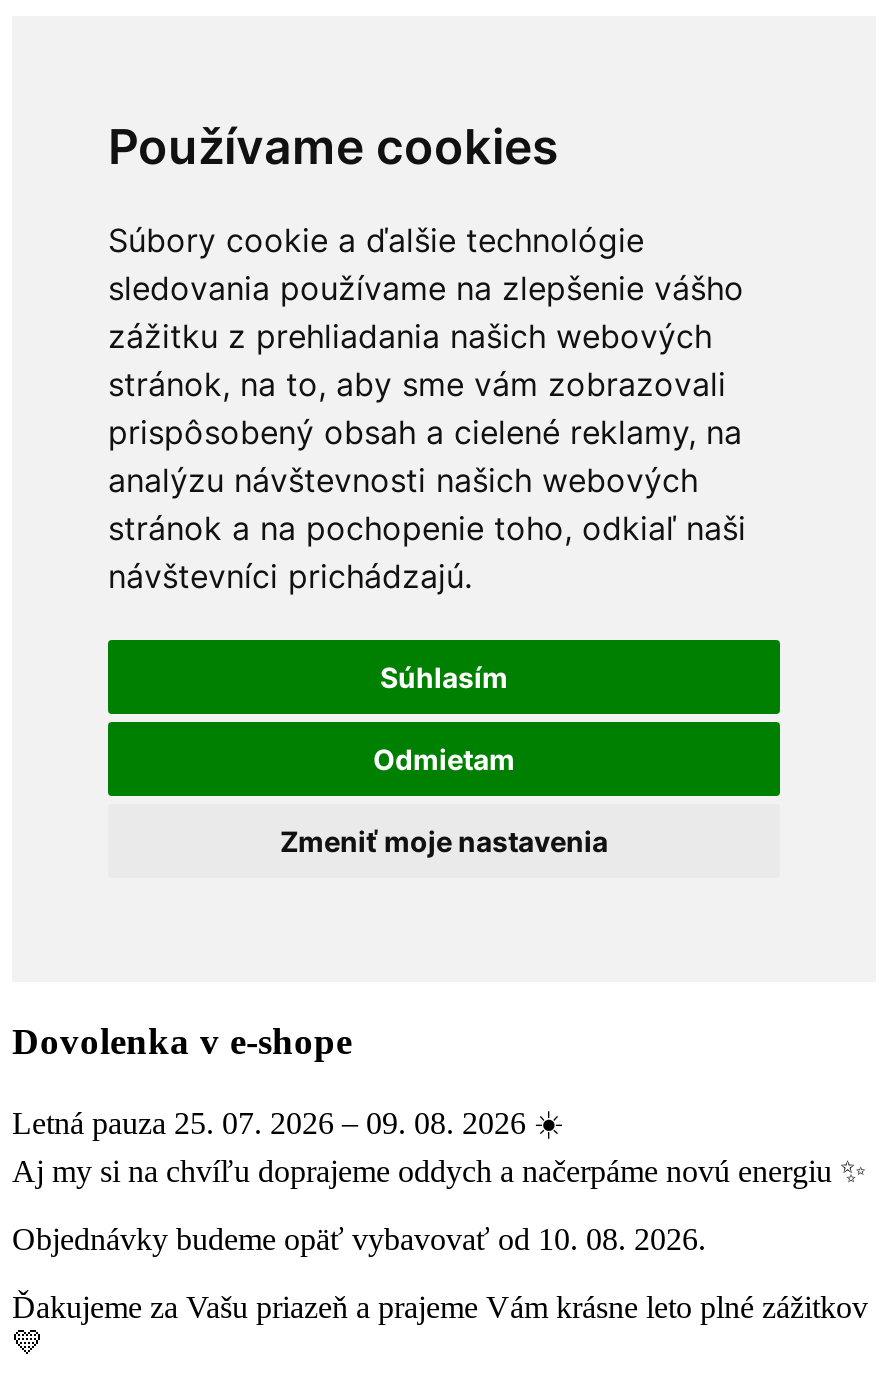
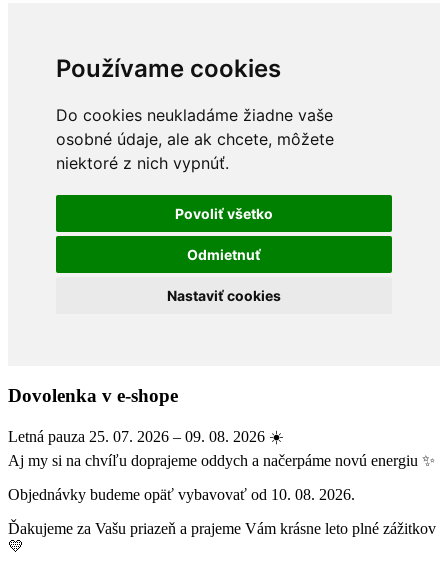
[108,220,746,596] Súbory cookie a ďalšie technológie | sledovania používame na zlepšenie vášho | zážitku z prehliadania našich webových | stránok, na to, aby sme vám zobrazovali | prispôsobený obsah a cielené reklamy, na | analýzu návštevnosti našich webových | stránok a na pochopenie toho, odkiaľ naši | návštevníci prichádzajú. -> [56,105,334,173] Do cookies neukladáme žiadne vaše | osobné údaje, ale ak chcete, môžete | niektoré z nich vypnúť.
[380,660,508,694] Súhlasím -> [175,205,273,222] Povoliť všetko
[373,742,515,776] Odmietam -> [187,246,261,263] Odmietnuť
[280,824,608,858] Zmeniť moje nastavenia -> [167,287,281,304] Nastaviť cookies

